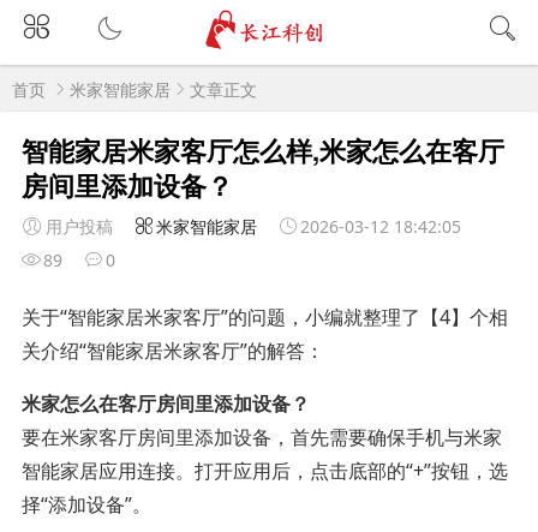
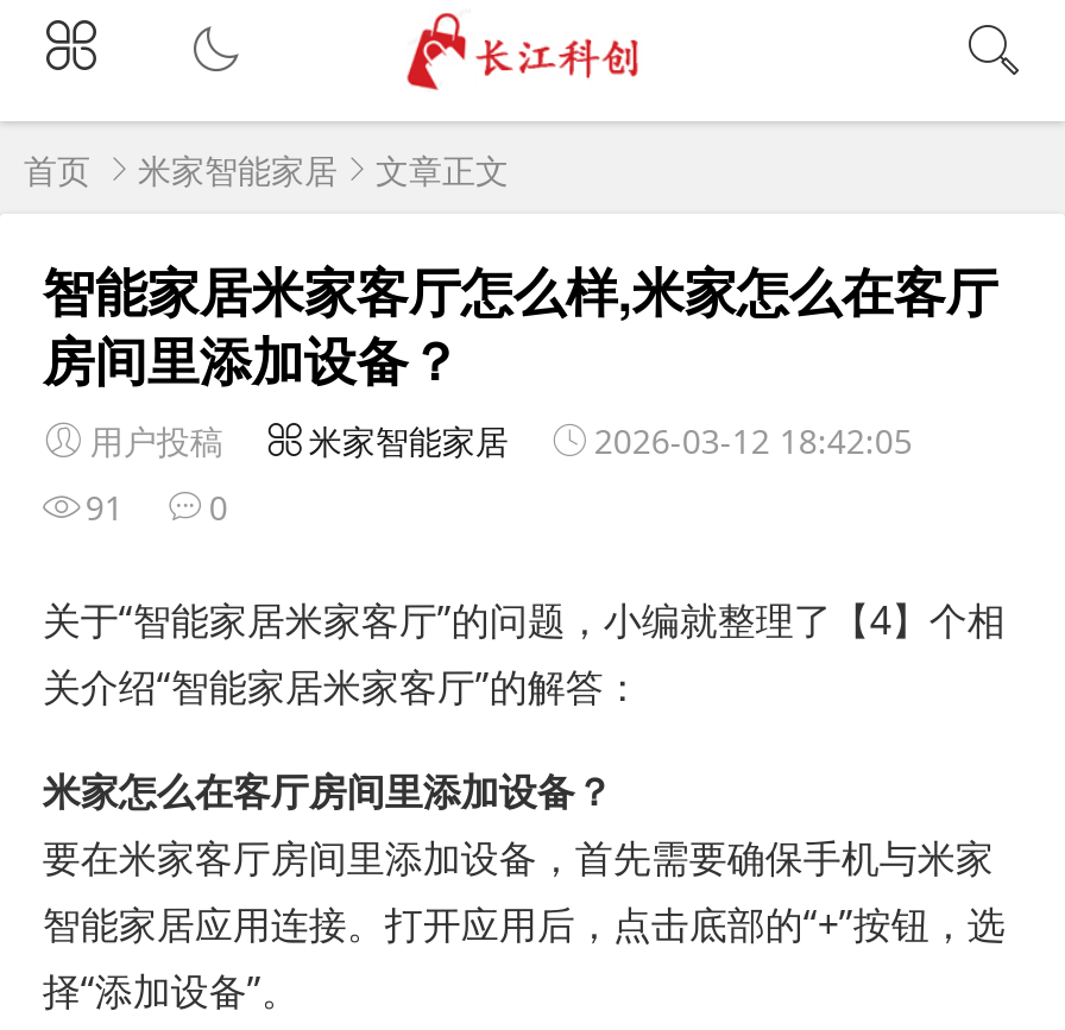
[43,248,115,271] 89 0 -> [85,484,228,530] 91 0

